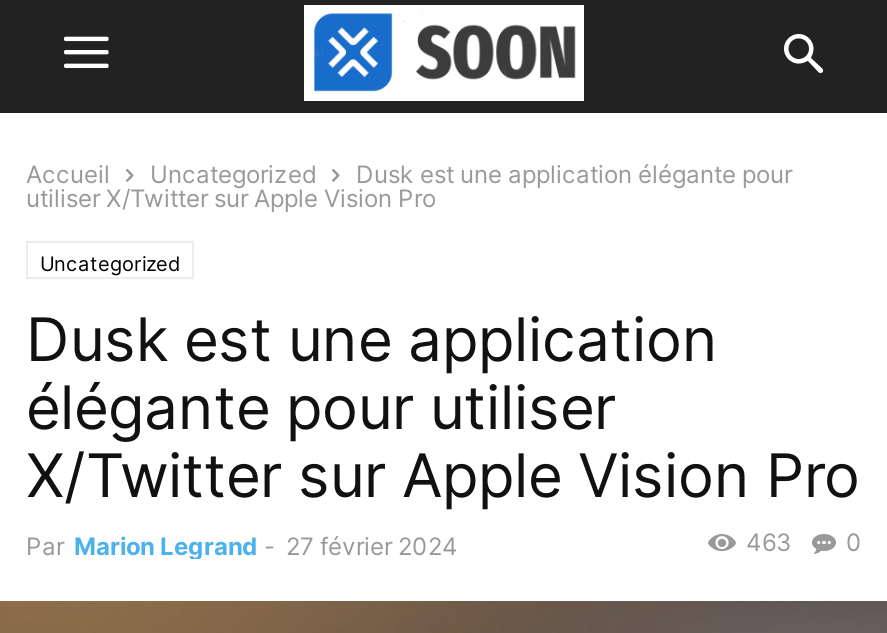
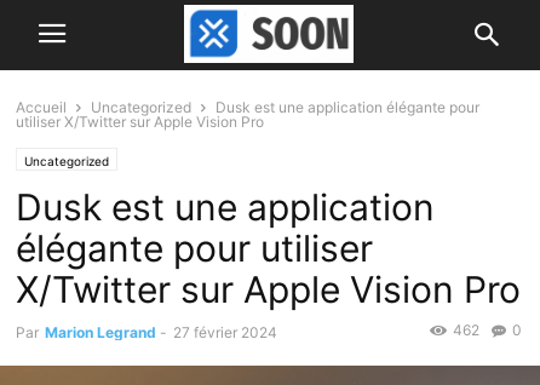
[746,527,862,557] 463 0 -> [453,321,522,339] 462 0

